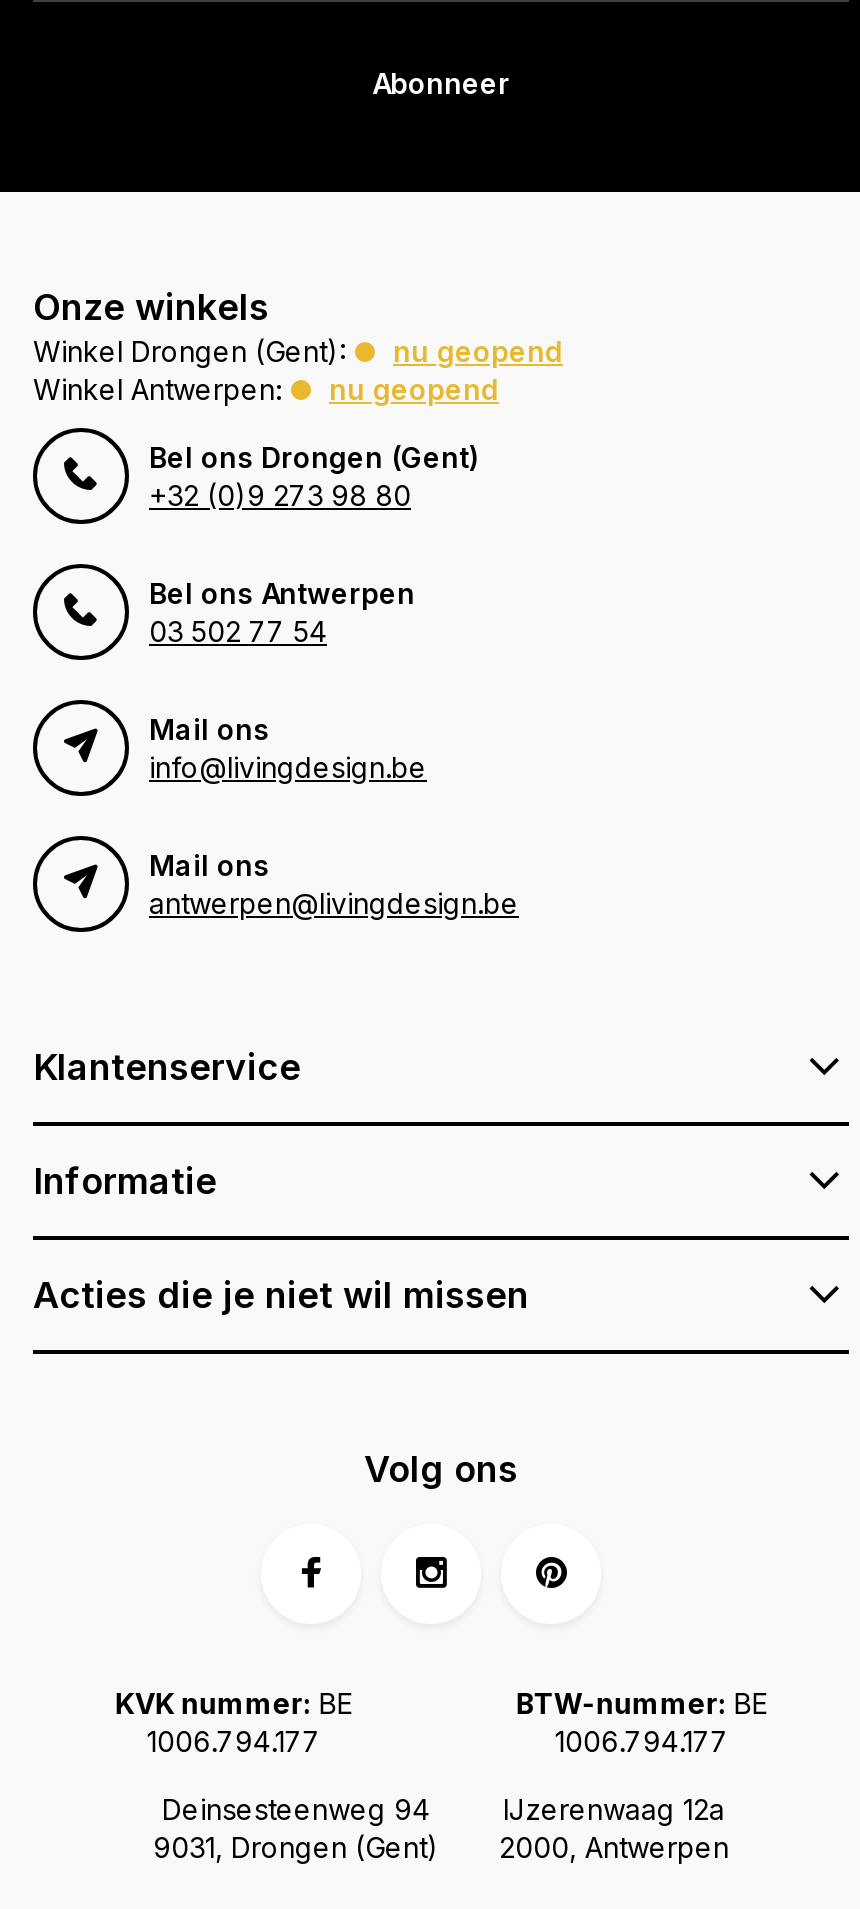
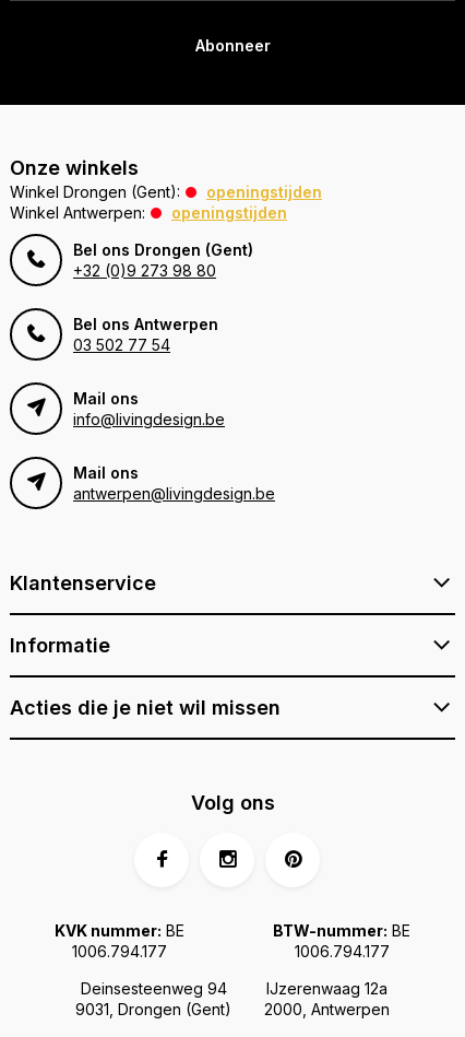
[393,335,563,369] nu geopend -> [206,183,322,201] openingstijden
[329,373,499,407] nu geopend -> [171,204,287,222] openingstijden

